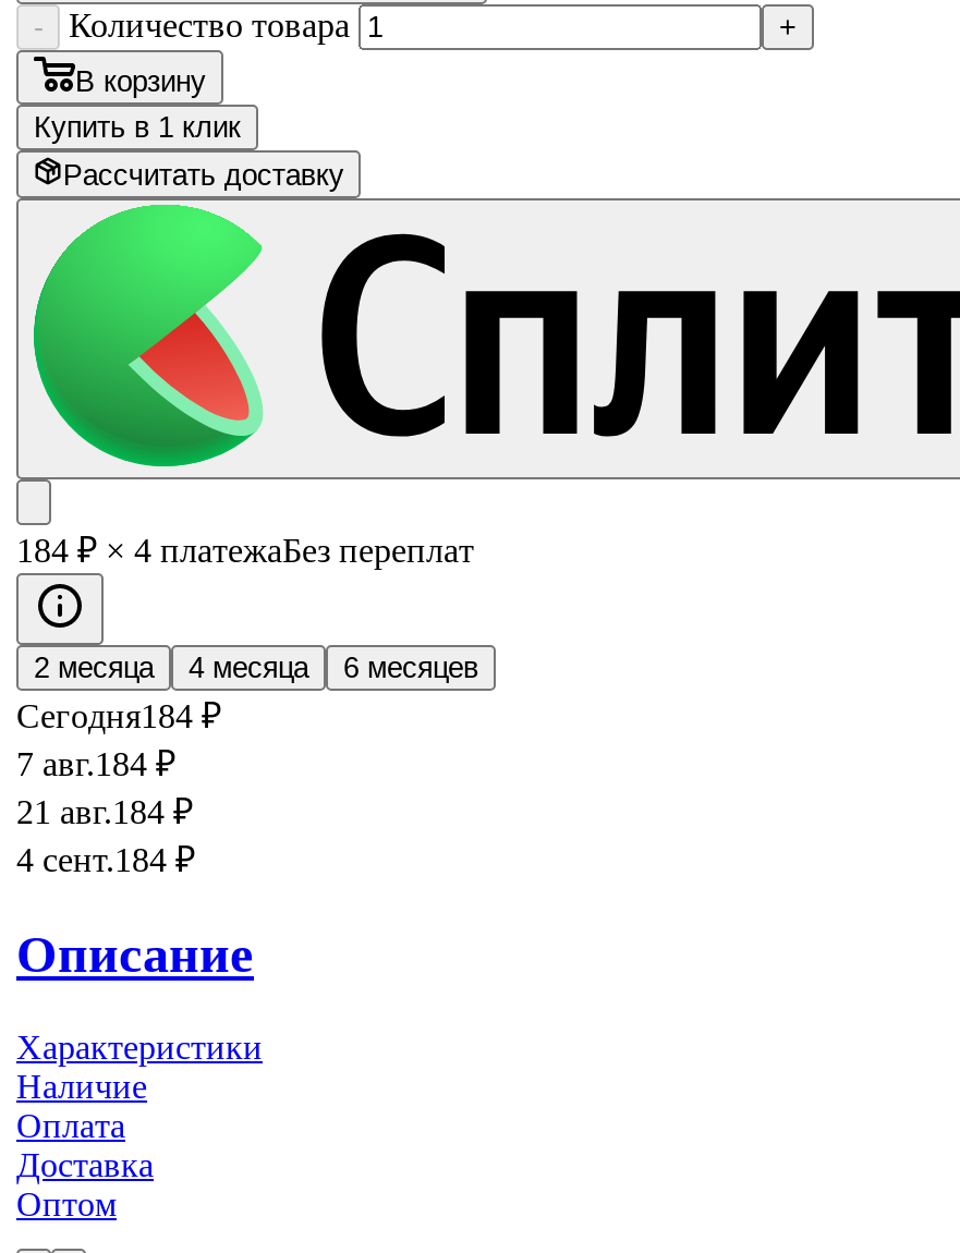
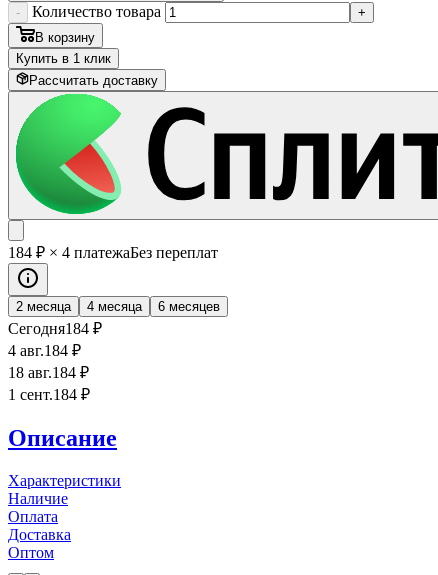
[16,745,175,782] 7 авг.184 ₽ -> [8,342,81,359] 4 авг.184 ₽
[16,793,193,830] 21 авг.184 ₽ -> [8,364,89,381] 18 авг.184 ₽
[16,841,195,878] 4 сент.184 ₽ -> [8,386,90,403] 1 сент.184 ₽

